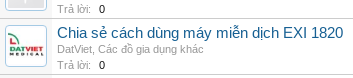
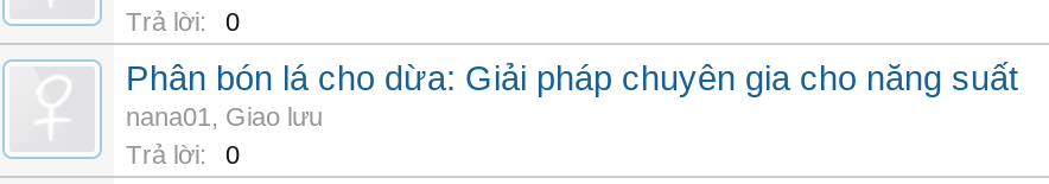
[7,28,43,64] [image] -> none
[57,25,343,55] Chia sẻ cách dùng máy miễn dịch EXI 1820 | DatViet, Các đồ gia dụng khác -> [126,59,1018,131] Phân bón lá cho dừa: Giải pháp chuyên gia cho năng suất | nana01, Giao lưu

